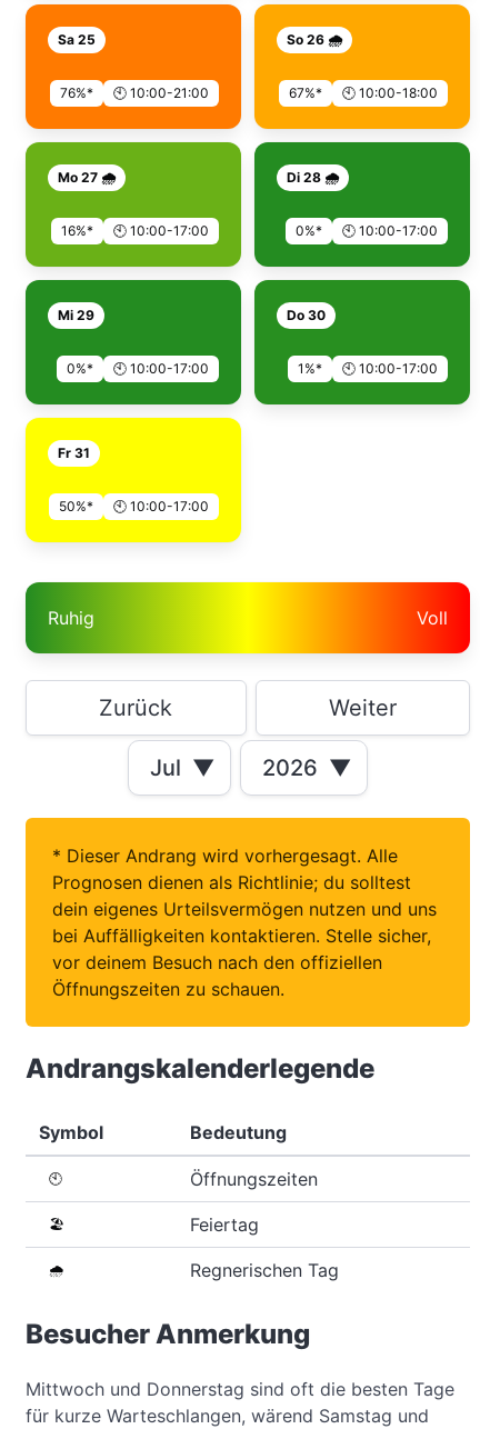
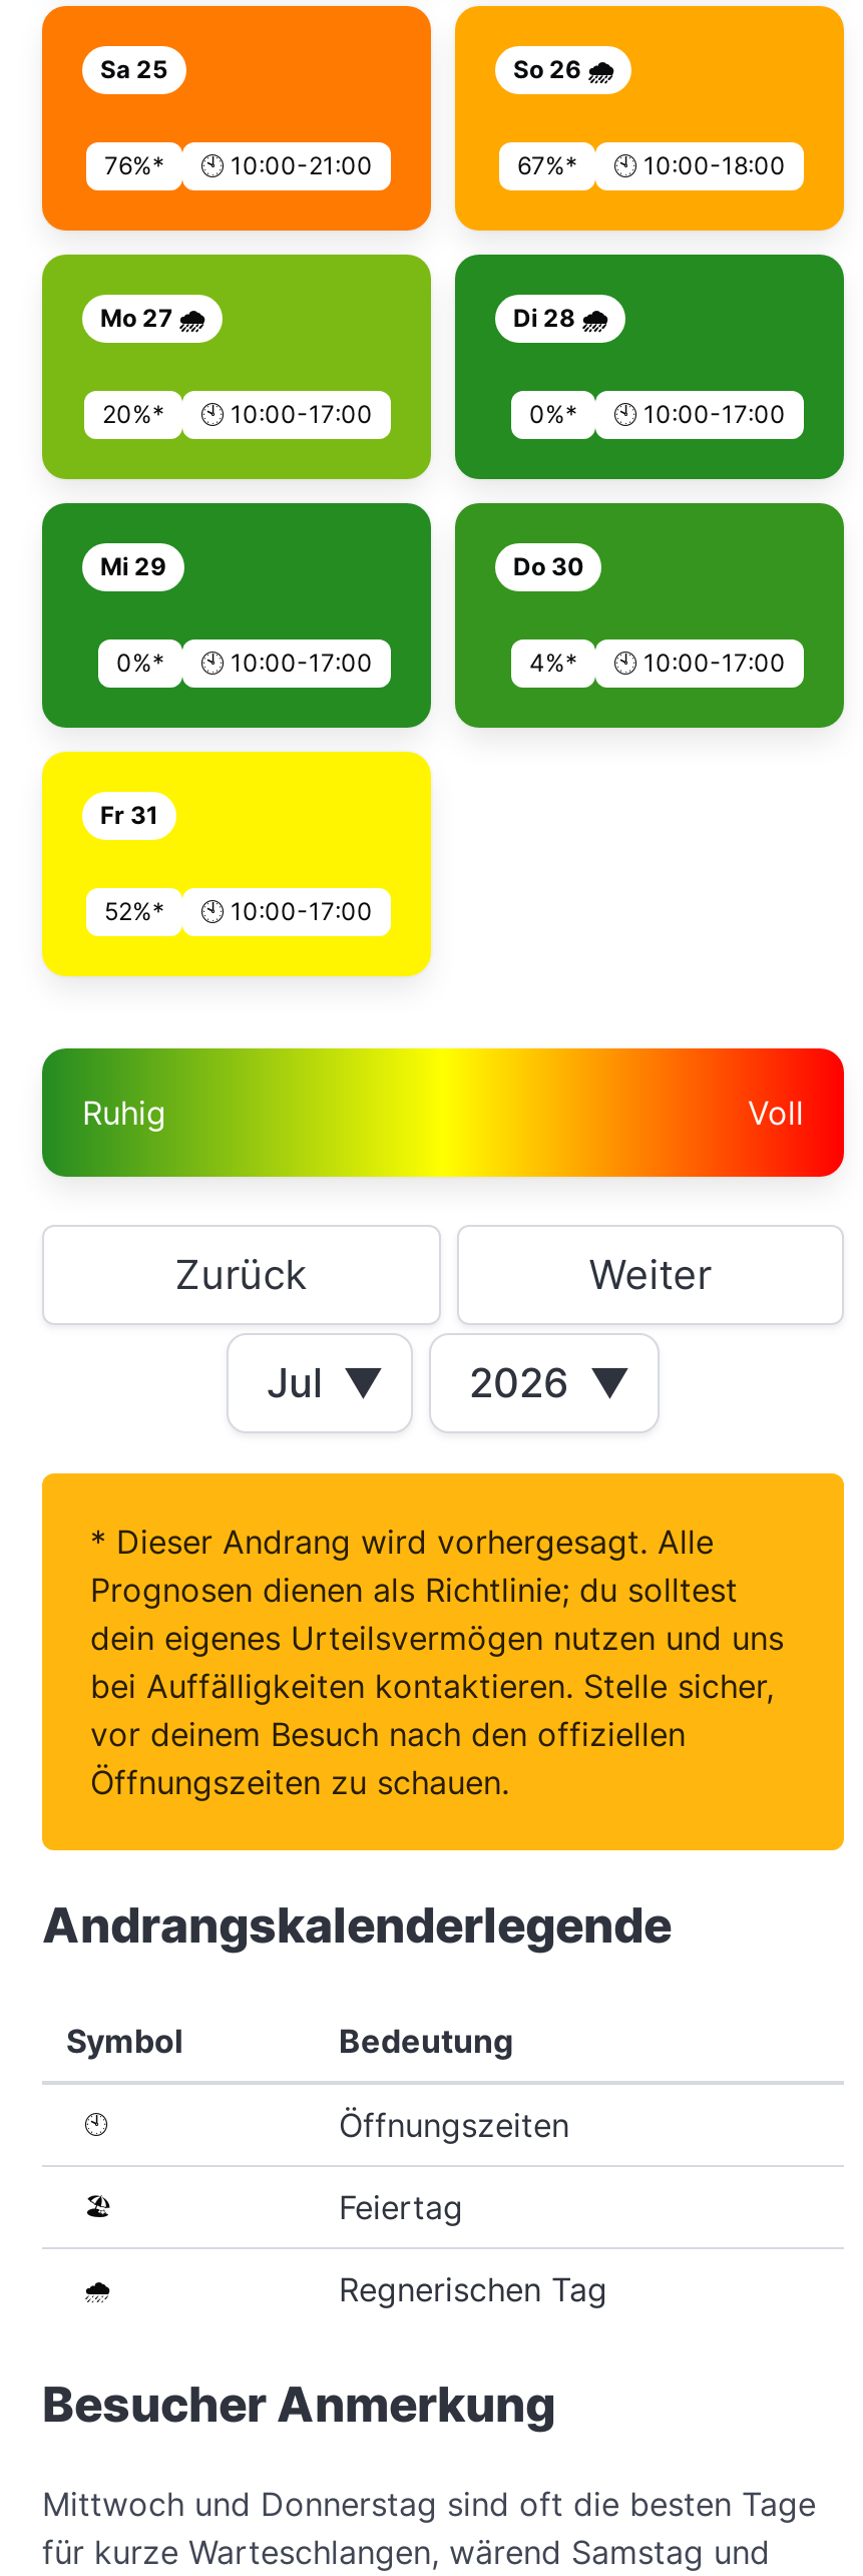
[61,222,93,239] 16%* -> [102,399,164,429] 20%*
[298,360,322,377] 1%* -> [529,648,577,678] 4%*
[59,498,93,514] 50%* -> [104,896,164,926] 52%*

